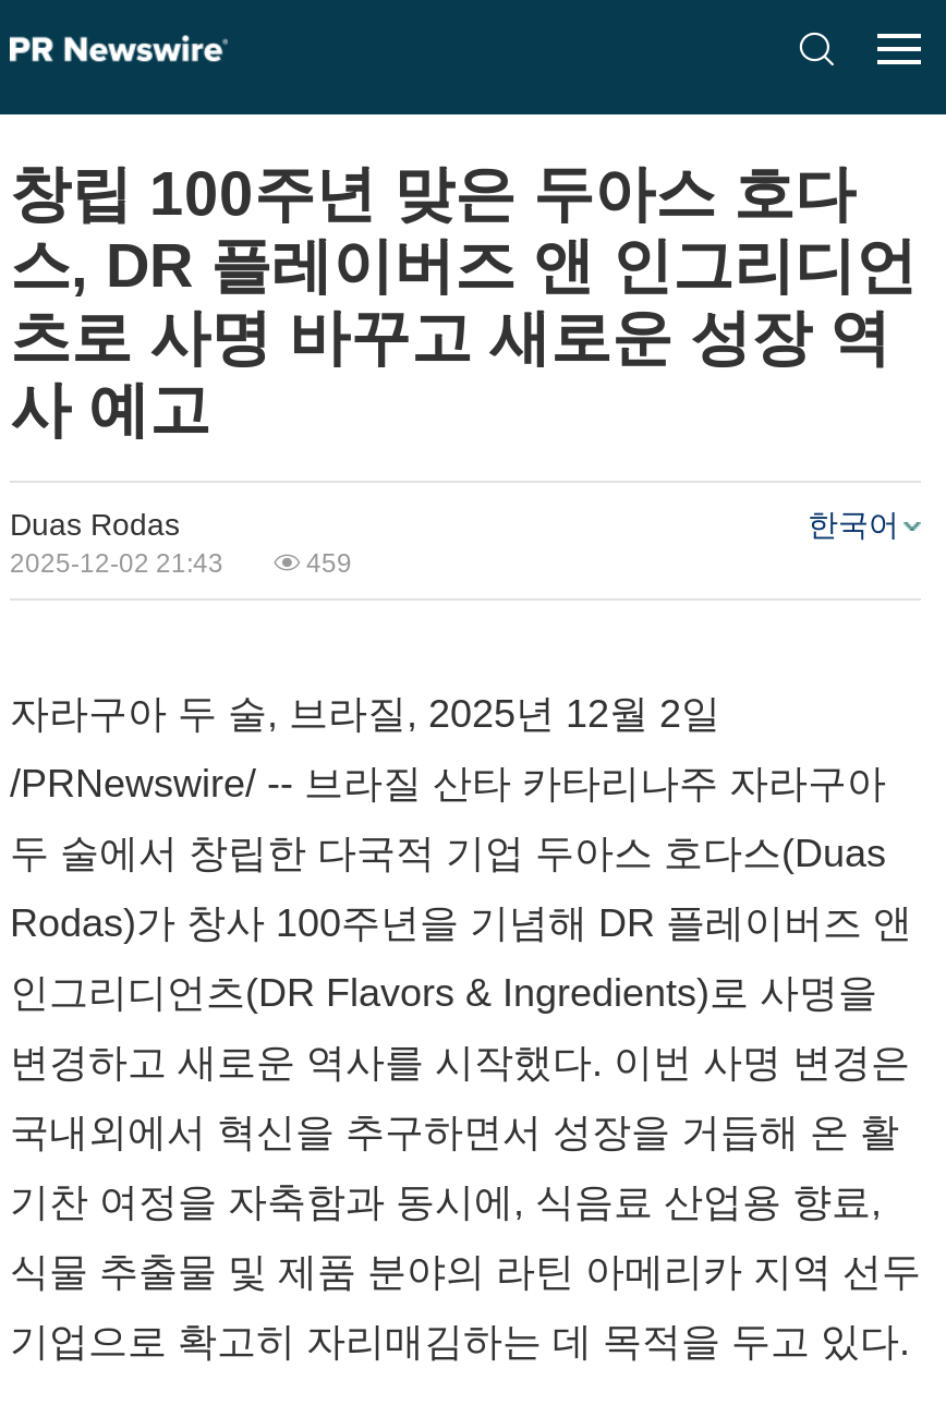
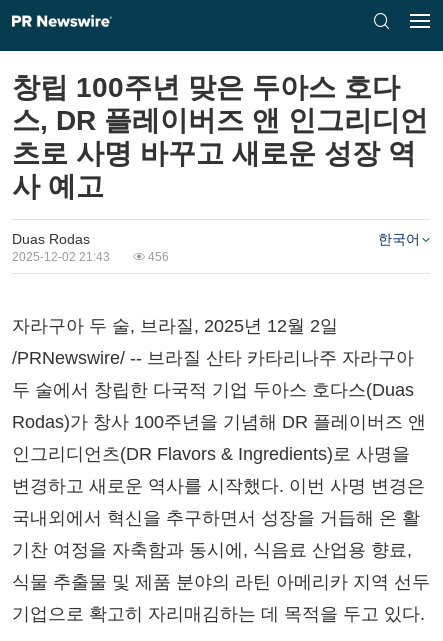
[300,548,352,579] 459 -> [145,250,169,264] 456

